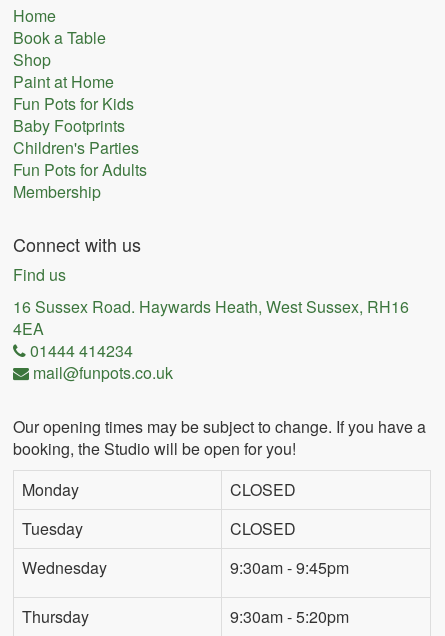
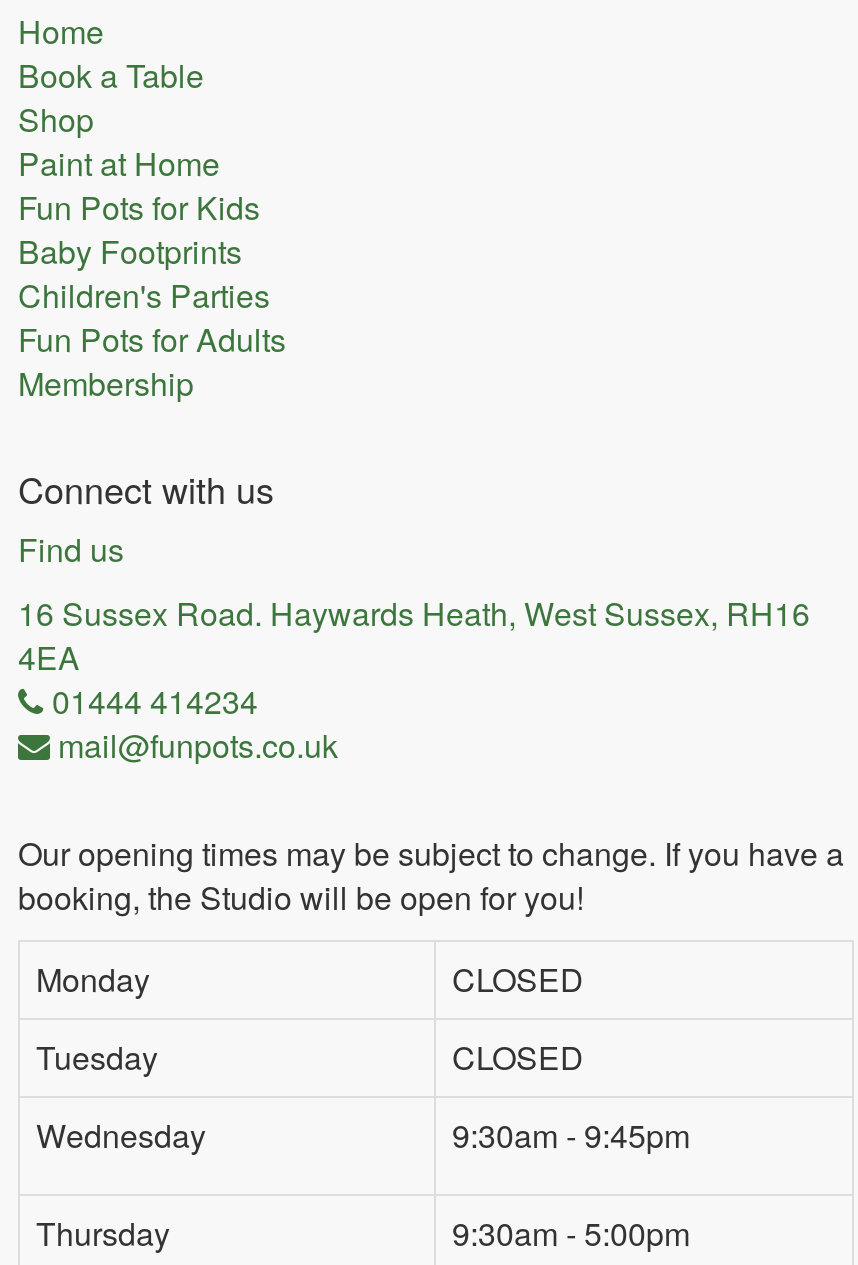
[230,605,349,628] 9:30am - 5:20pm -> [452,1210,690,1256] 9:30am - 5:00pm

